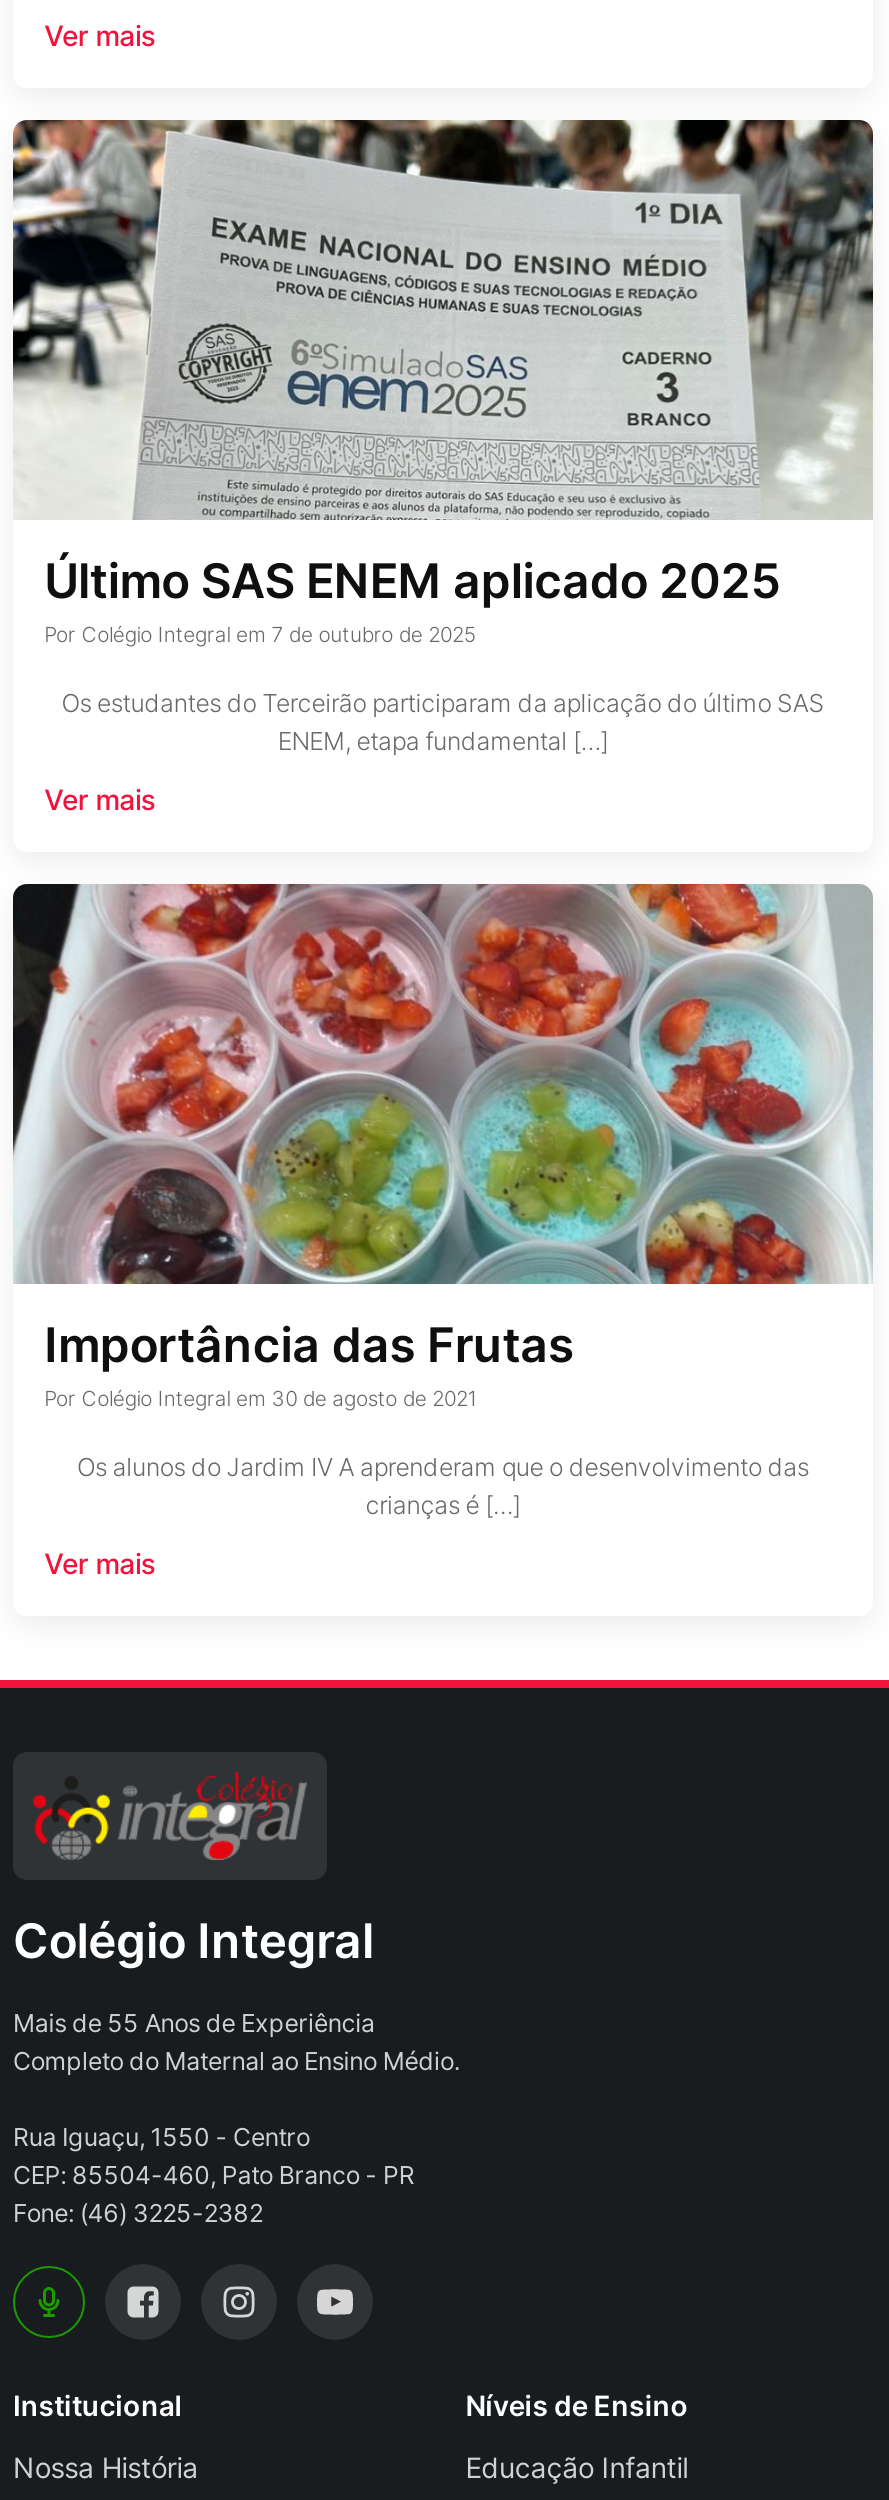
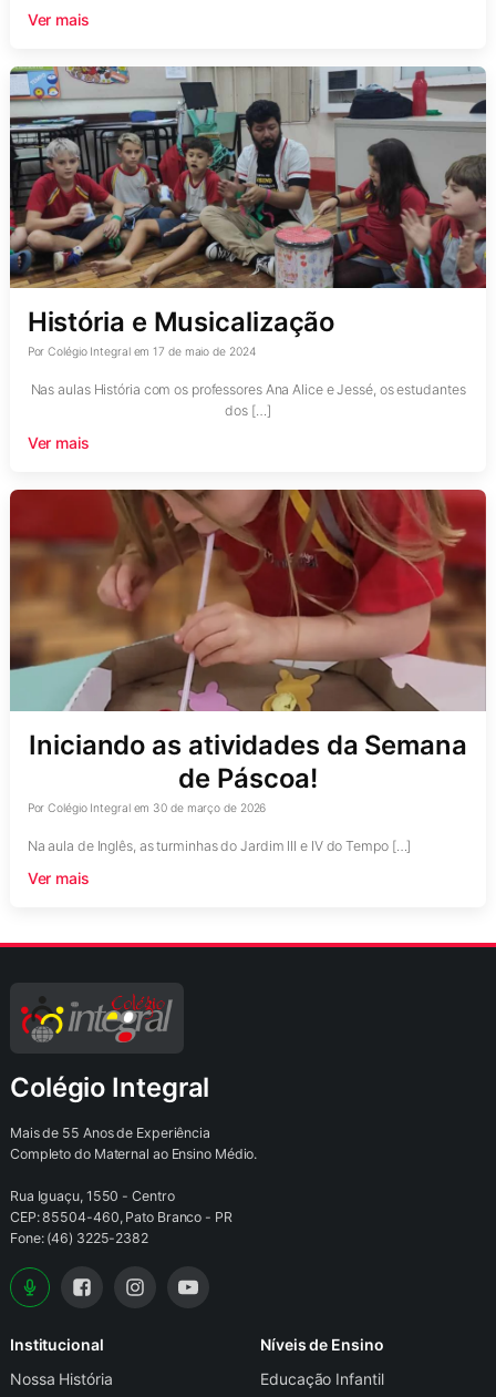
[11,118,875,648] [image] | Último SAS ENEM aplicado 2025 | Por Colégio Integral em 7 de outubro de 2025 -> [9,65,487,359] [image] | História e Musicalização | Por Colégio Integral em 17 de maio de 2024
[62,688,824,756] Os estudantes do Terceirão participaram da aplicação do último SAS | ENEM, etapa fundamental […] -> [30,381,466,419] Nas aulas História com os professores Ana Alice e Jessé, os estudantes | dos […]
[11,882,873,1412] [image] | Importância das Frutas | Por Colégio Integral em 30 de agosto de 2021 -> [9,489,487,816] [image] | Iniciando as atividades da Semana | de Páscoa! | Por Colégio Integral em 30 de março de 2026
[77,1452,809,1520] Os alunos do Jardim IV A aprenderam que o desenvolvimento das | crianças é […] -> [27,837,411,854] Na aula de Inglês, as turminhas do Jardim III e IV do Tempo […]

